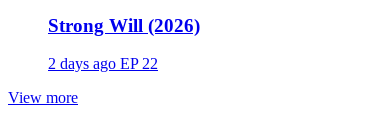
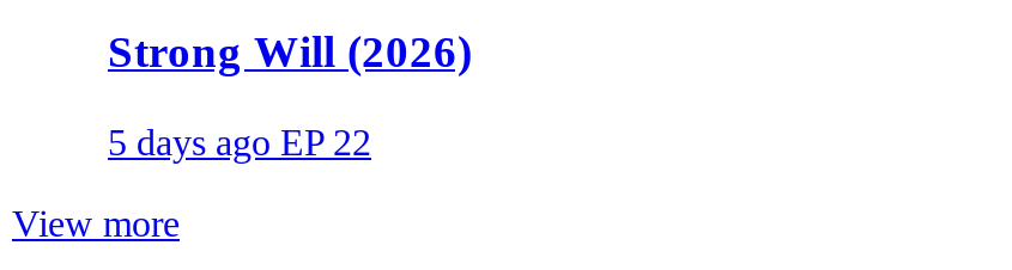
[48,55,158,72] 2 days ago EP 22 -> [108,122,371,163] 5 days ago EP 22

